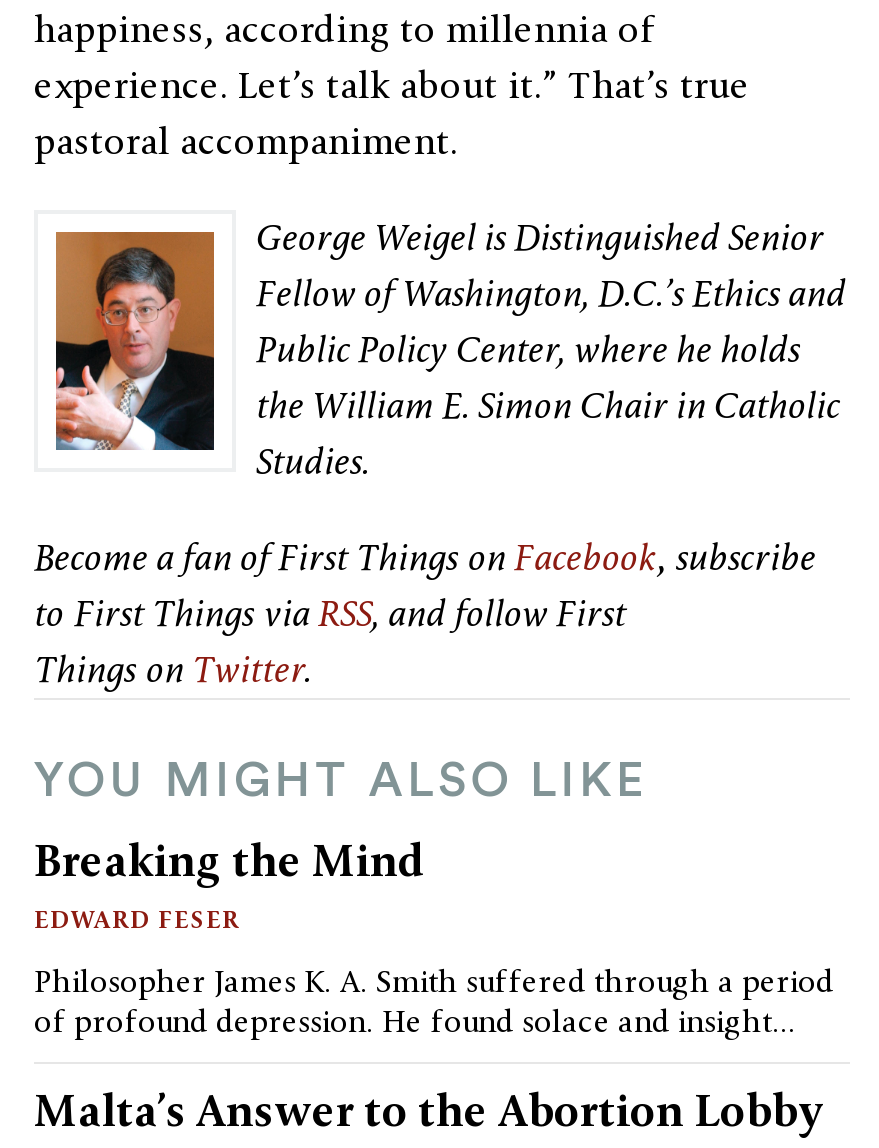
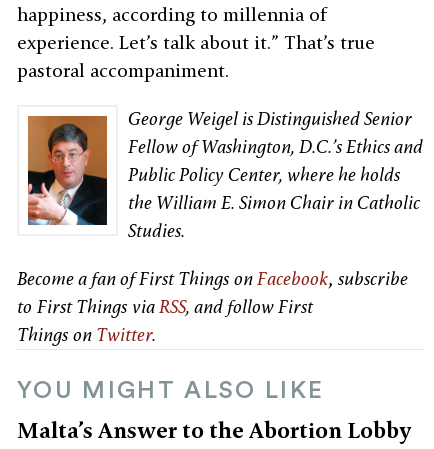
[34,832,834,1040] Breaking the Mind | EDWARD FESER | Philosopher James K. A. Smith suffered through a period | of profound depression. He found solace and insight… -> none

